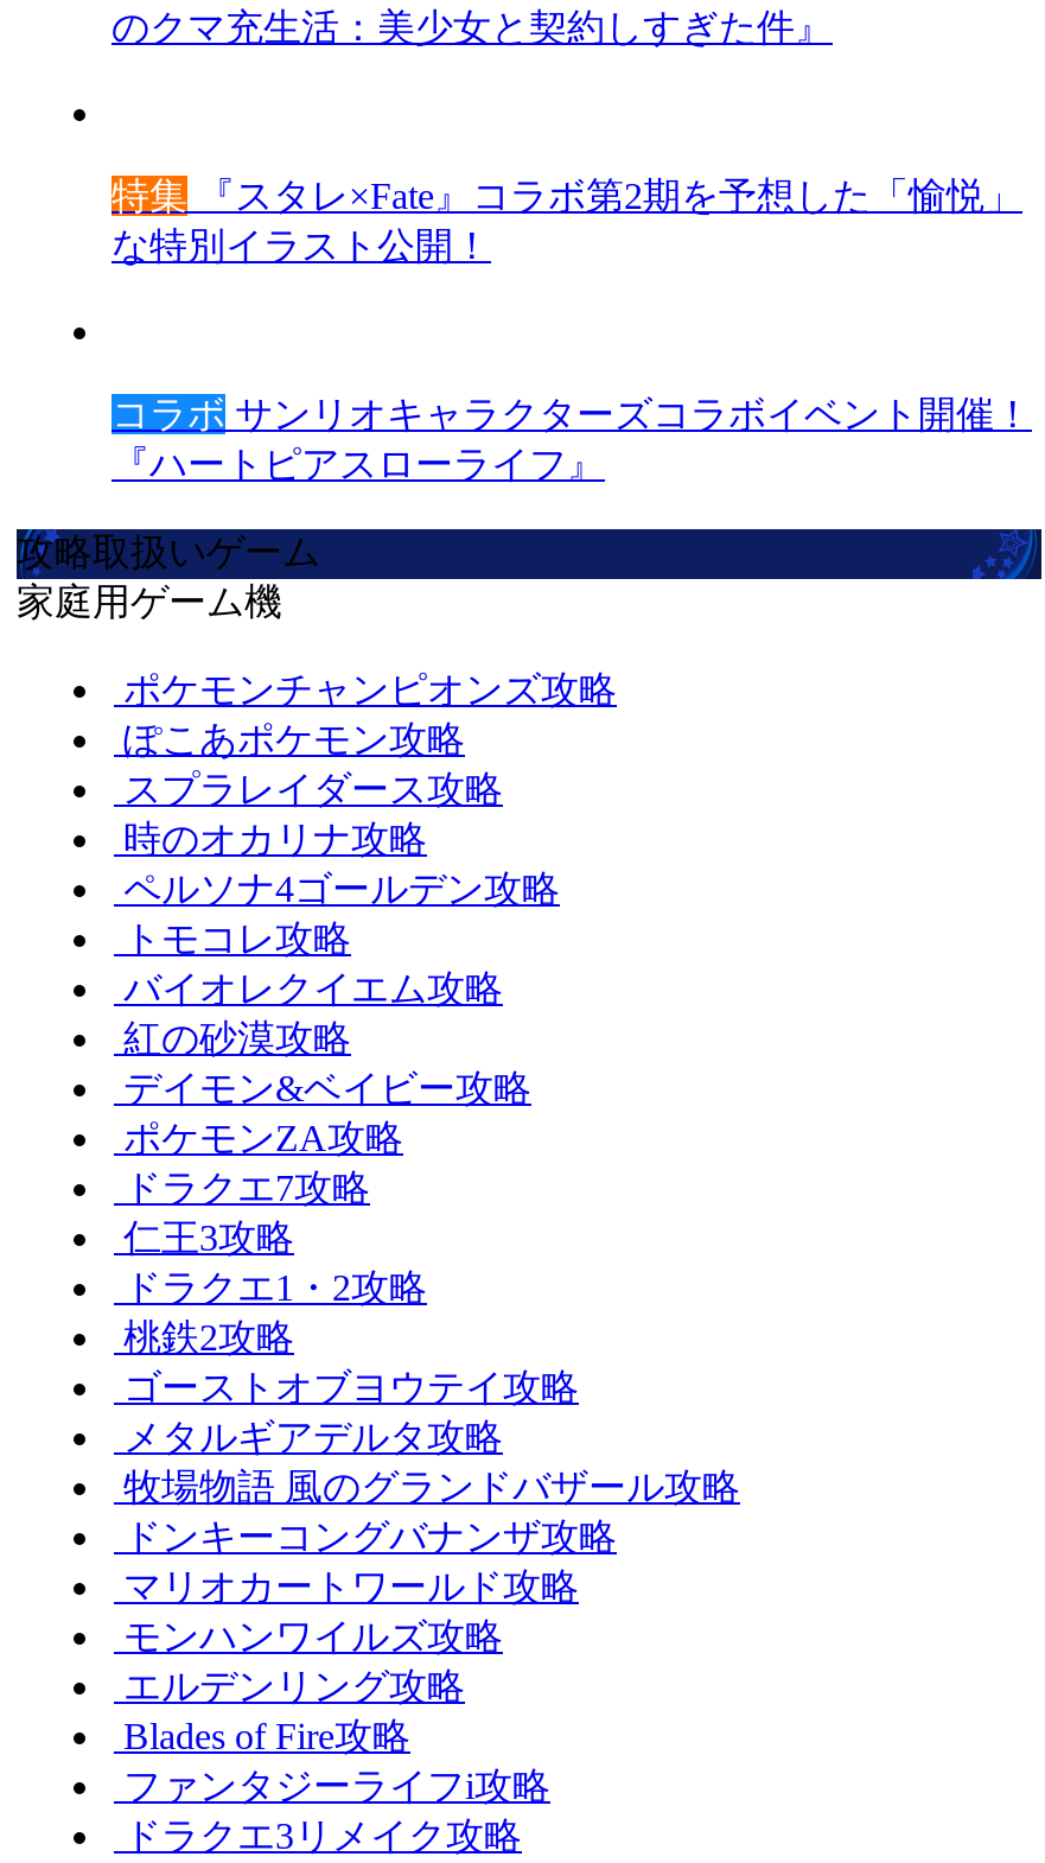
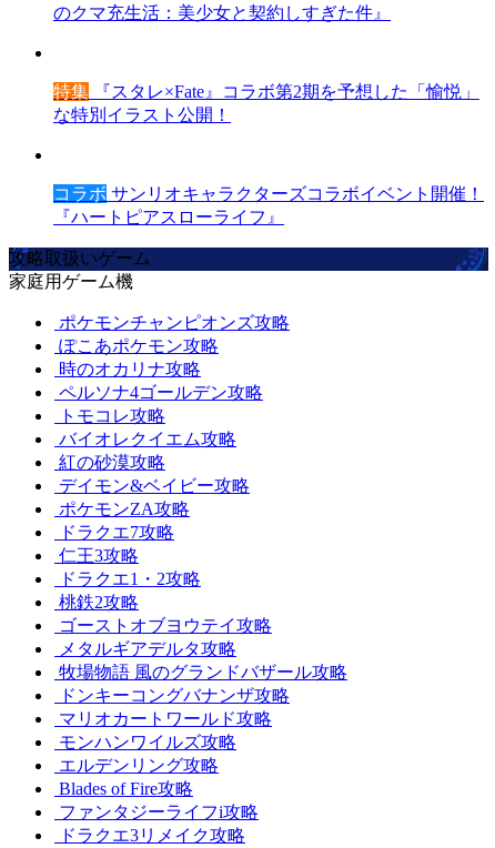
[123,768,503,809] スプラレイダース攻略 -> none

